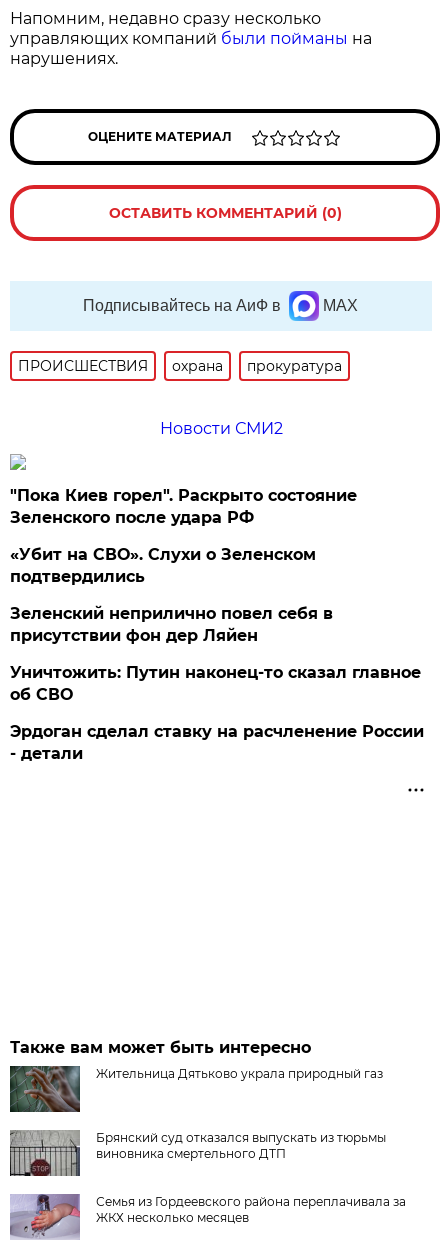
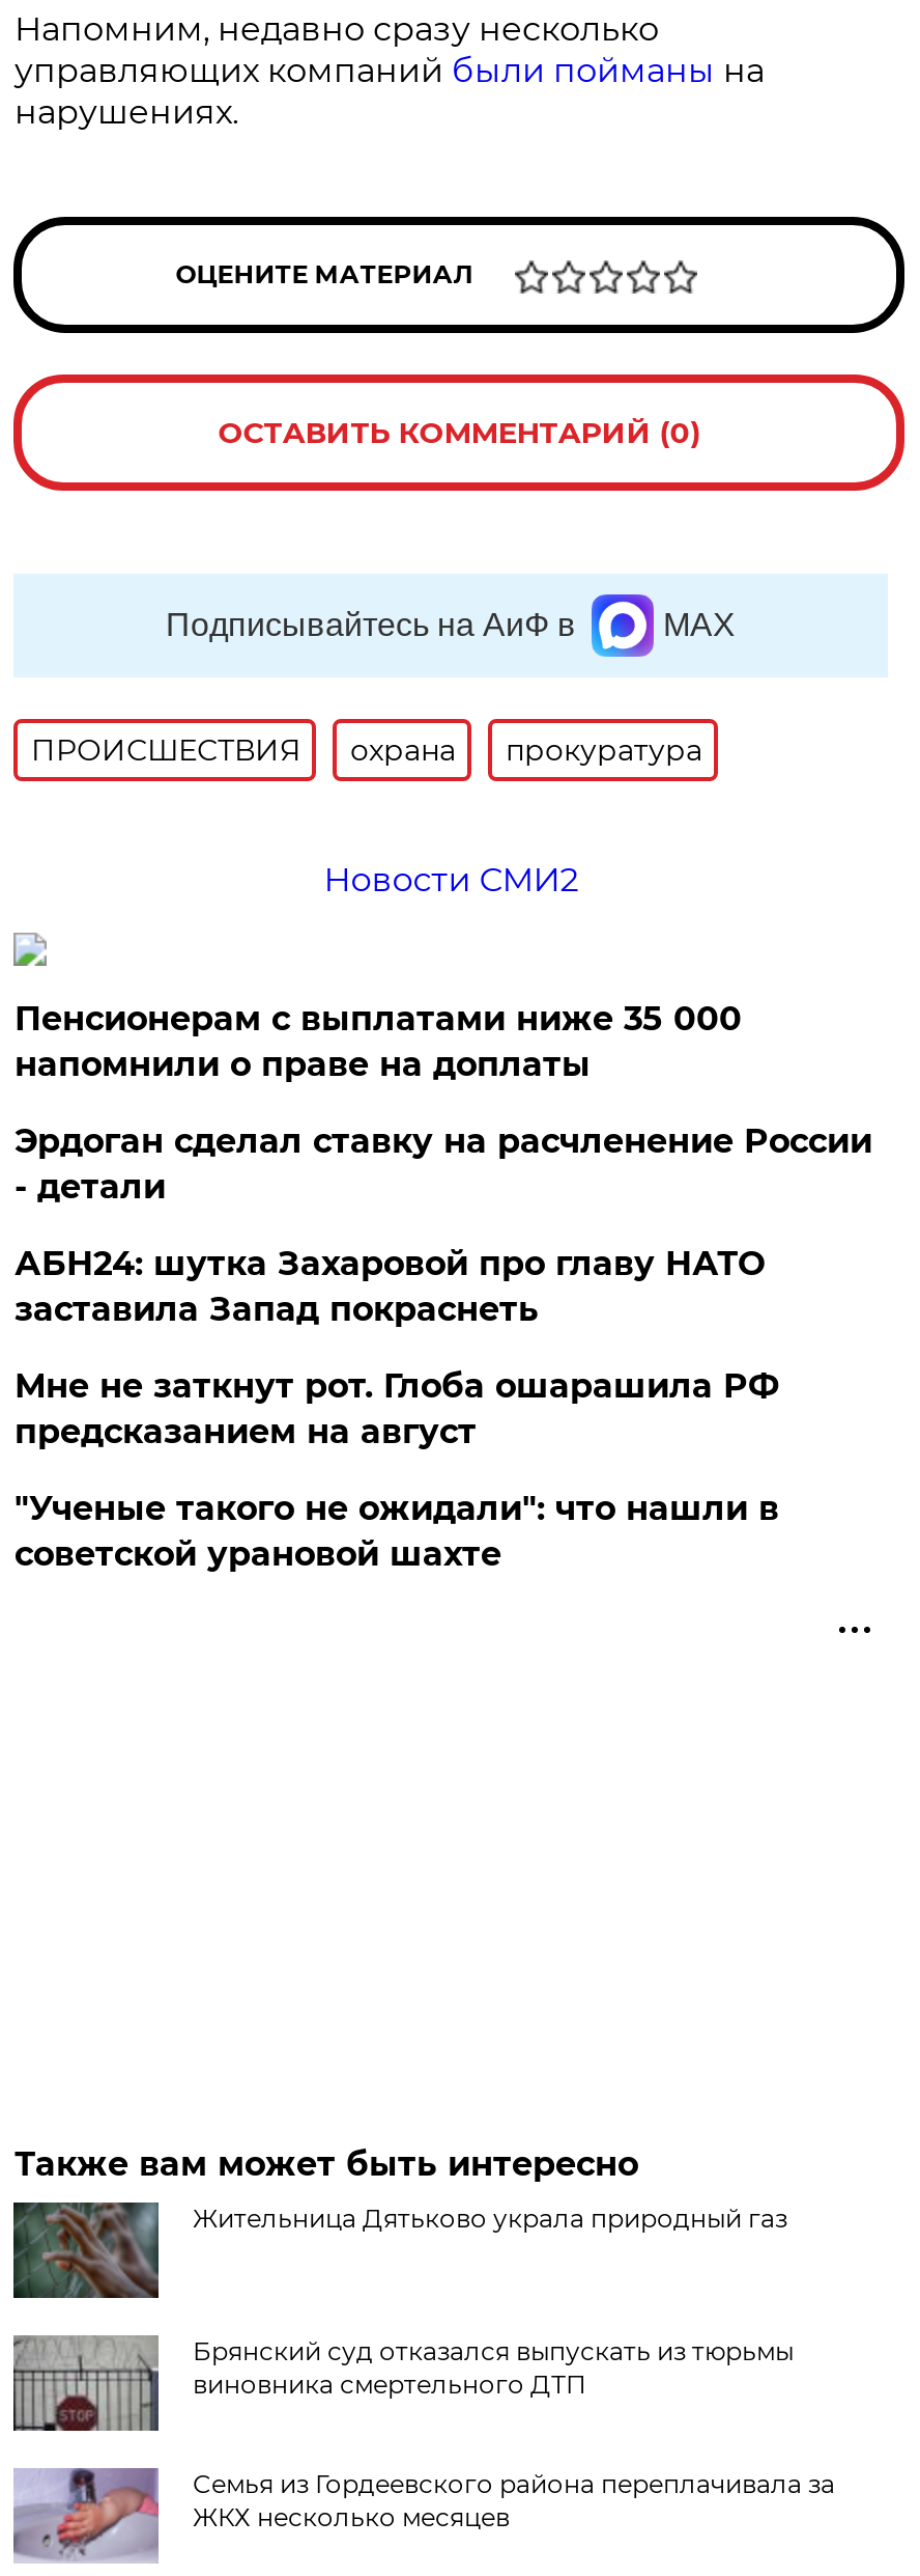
[10,486,421,704] "Пока Киев горел". Раскрыто состояние | Зеленского после удара РФ | «Убит на СВО». Слухи о Зеленском | подтвердились | Зеленский неприлично повел cебя в | присутствии фон дер Ляйен | Уничтожить: Путин наконец-то сказал главное | об СВО -> [14,999,742,1084] Пенсионерам с выплатами ниже 35 000 | напомнили о праве на доплаты
moved [10,722,424,763] -> [14,1121,872,1206]: Эрдоган сделал ставку на расчленение России | - детали
none -> [14,1244,779,1574] АБН24: шутка Захаровой про главу НАТО | заставила Запад покраснеть | Мне не заткнут рот. Глоба ошарашила РФ | предсказанием на август | "Ученые такого не ожидали": что нашли в | советской урановой шахте

